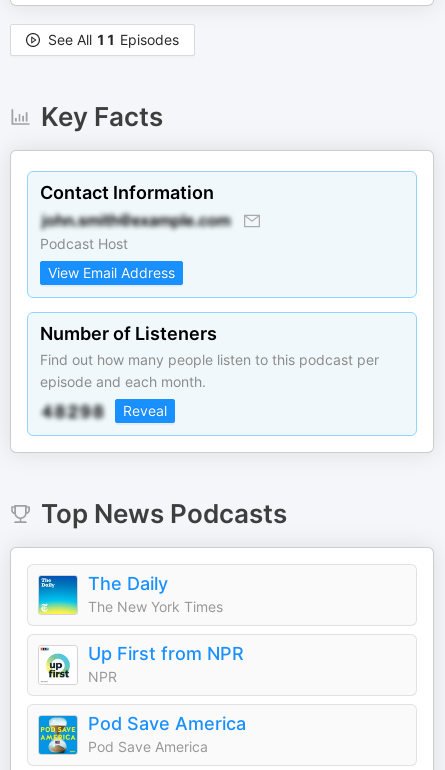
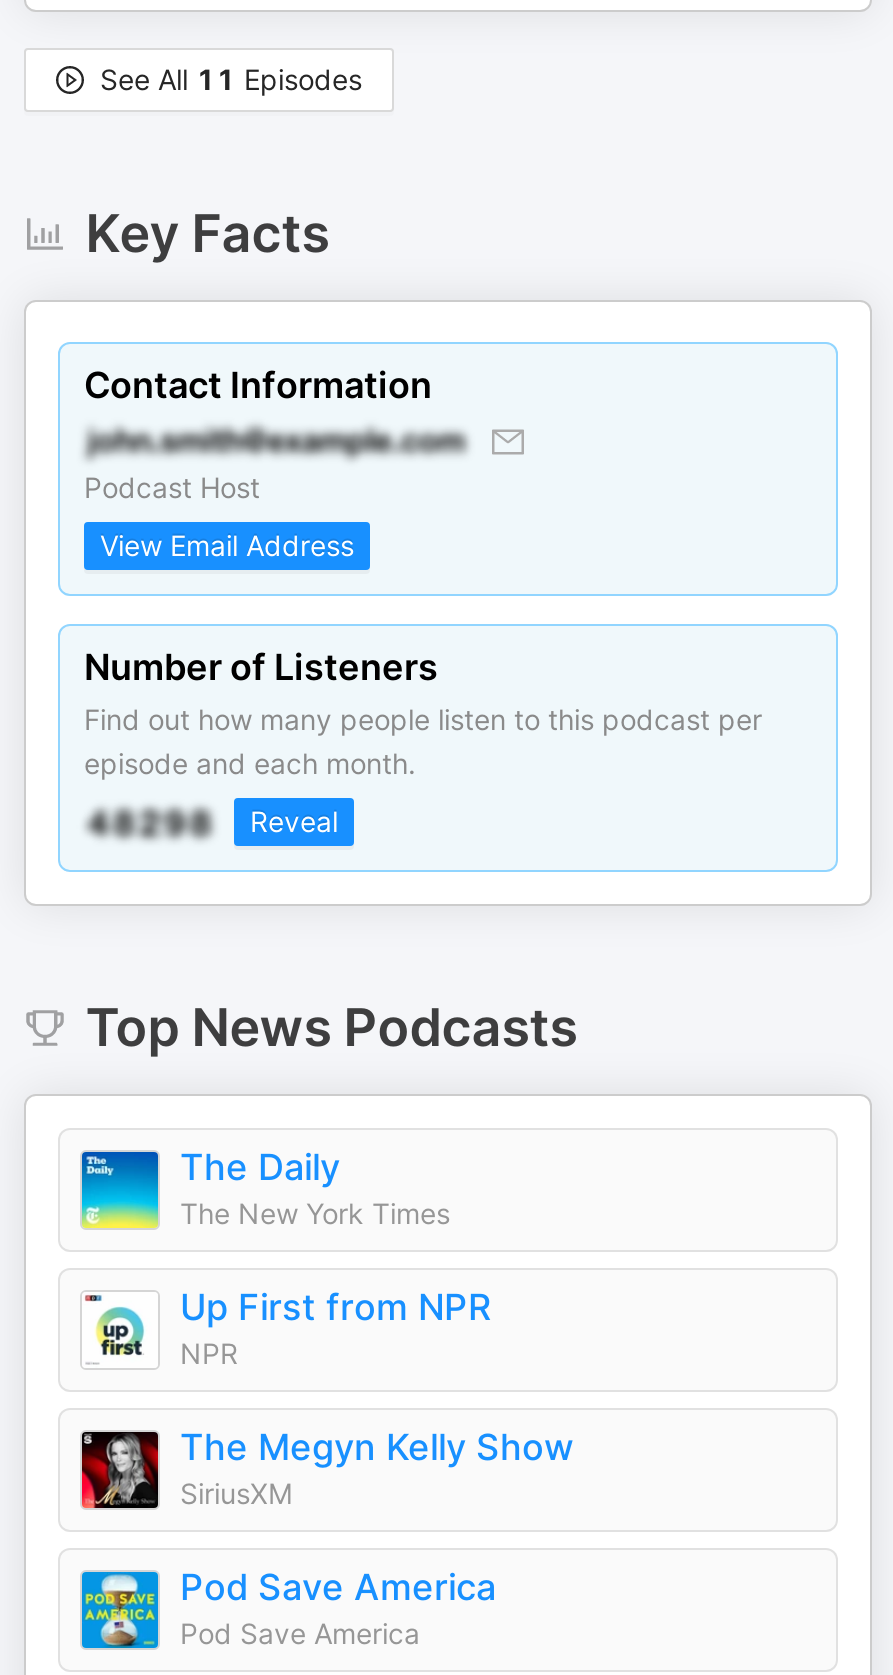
none -> [80,1426,574,1510] [image] | The Megyn Kelly Show | SiriusXM

